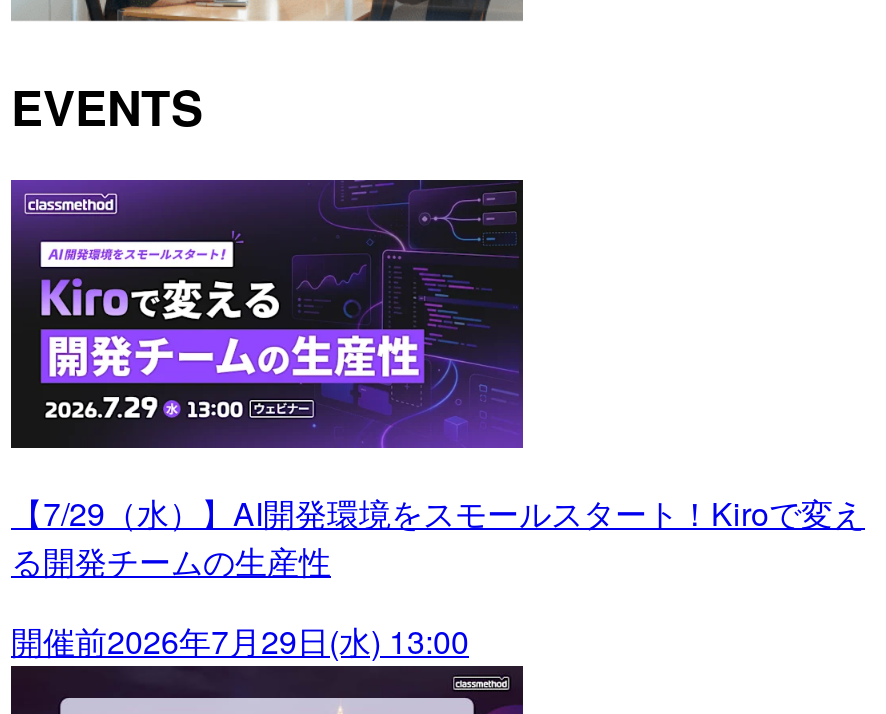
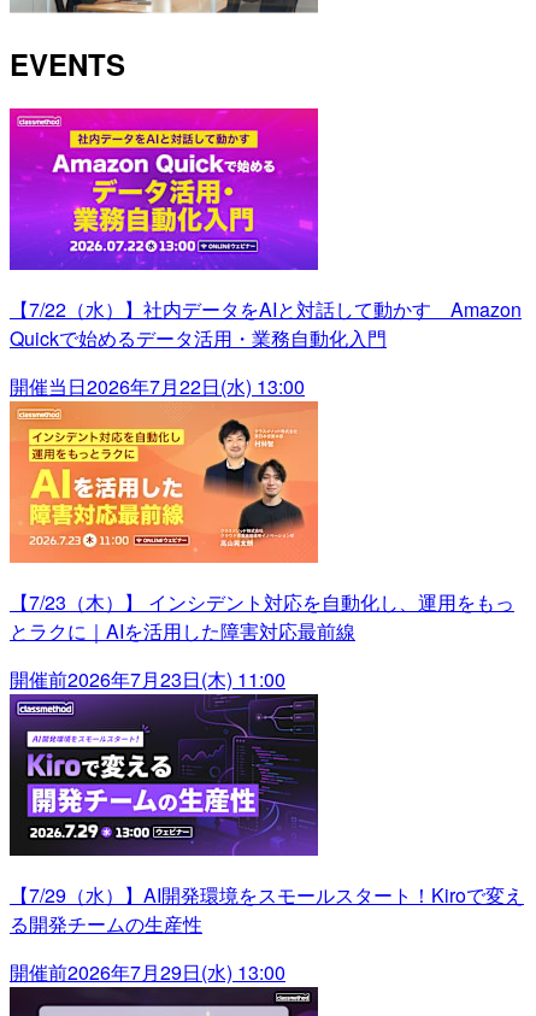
none -> [8,107,522,400] [image] | 【7/22（水）】社内データをAIと対話して動かす Amazon | Quickで始めるデータ活用・業務自動化入門 | 開催当日2026年7月22日(水) 13:00
none -> [8,409,514,693] [image] | 【7/23（木）】 インシデント対応を自動化し、運用をもっ | とラクに｜AIを活用した障害対応最前線 | 開催前2026年7月23日(木) 11:00

